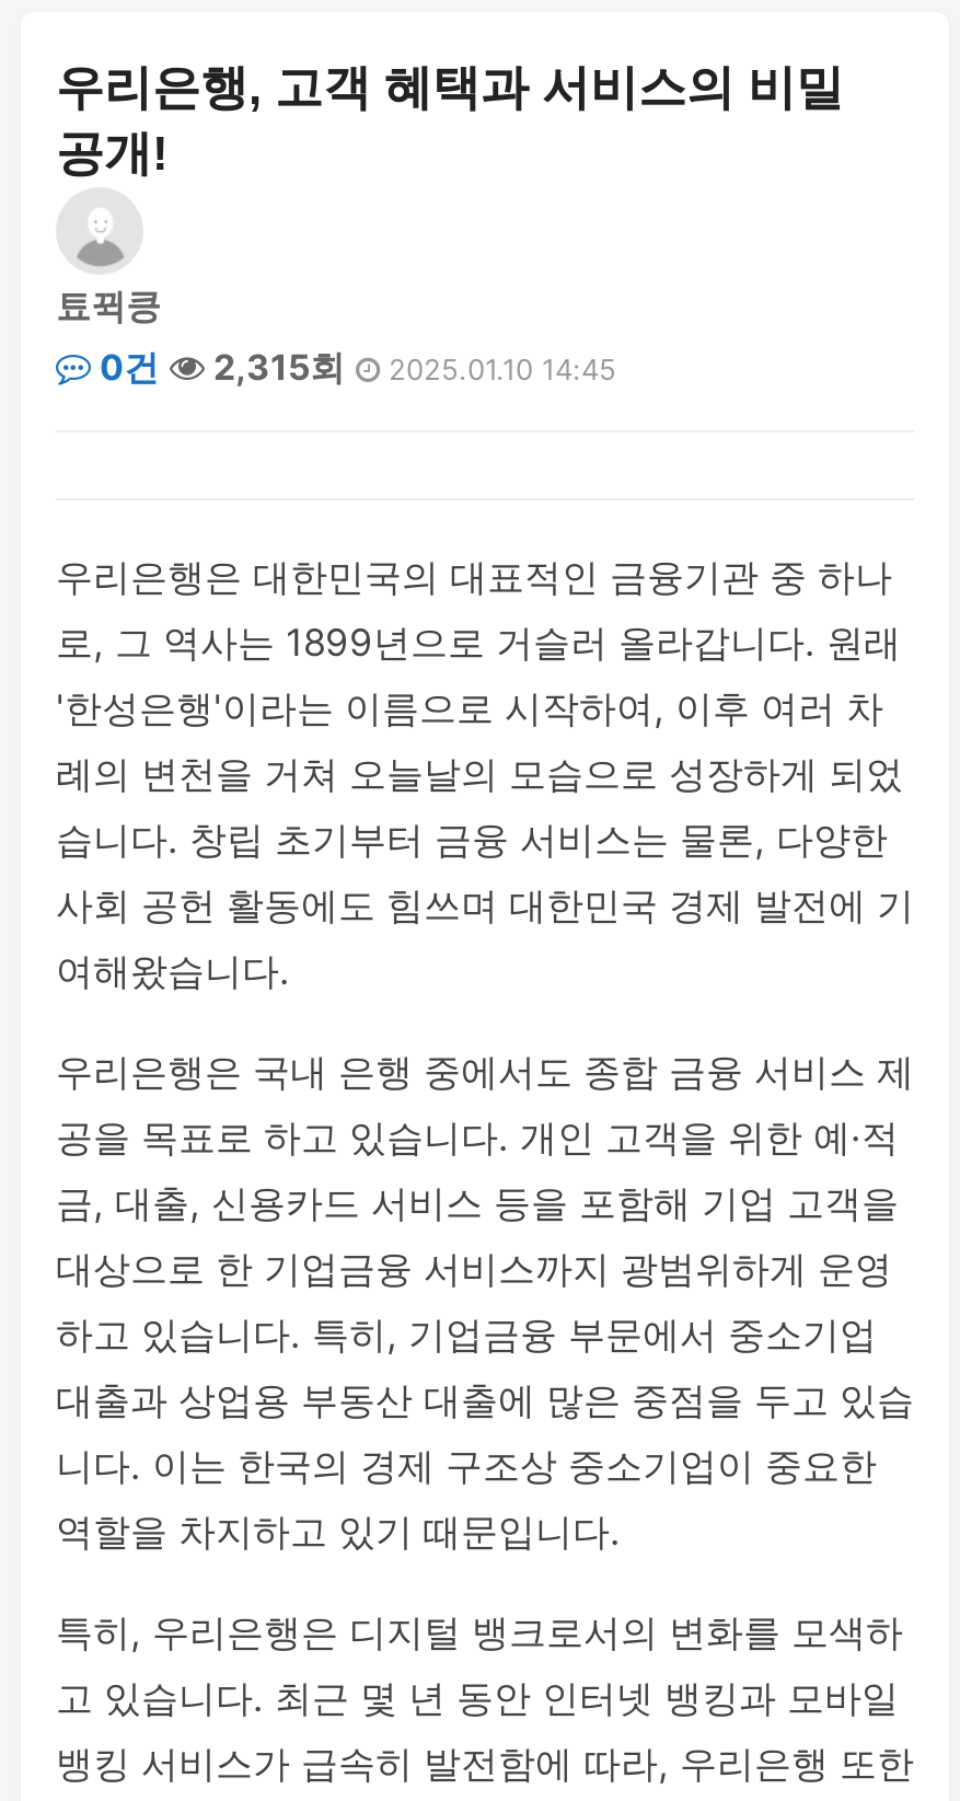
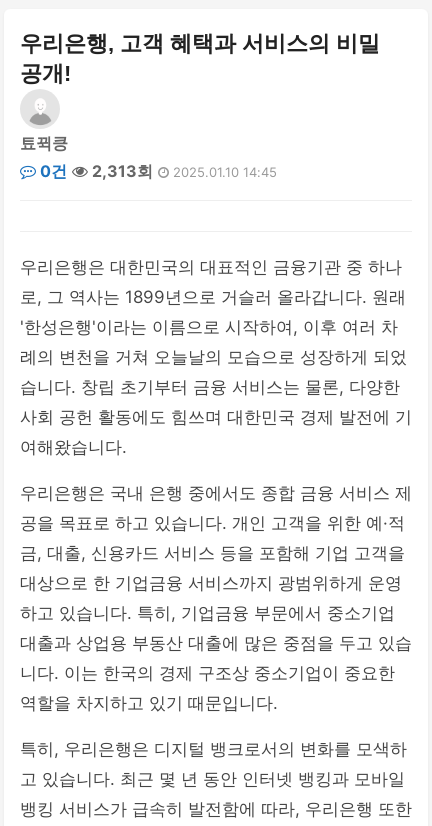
[91,345,616,389] 0건 2,315회 2025.01.10 14:45 -> [36,161,277,181] 0건 2,313회 2025.01.10 14:45

